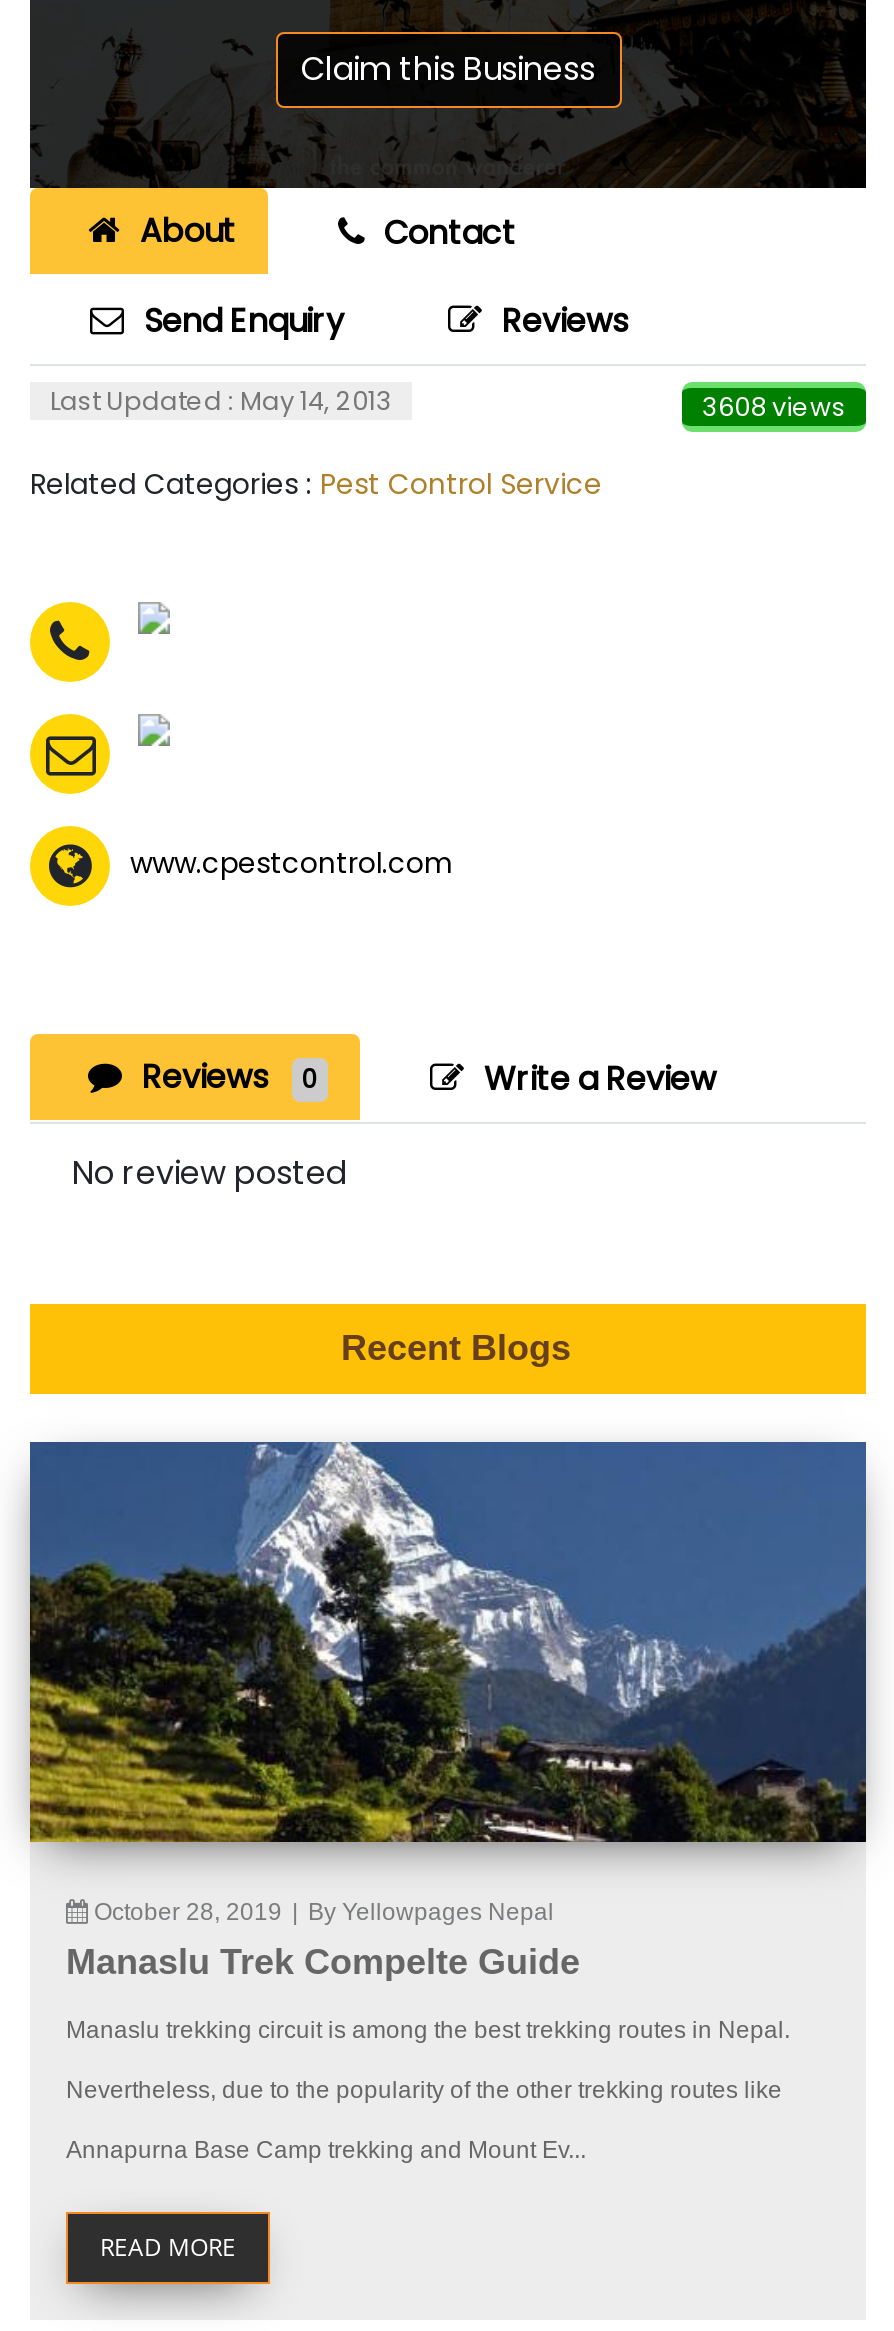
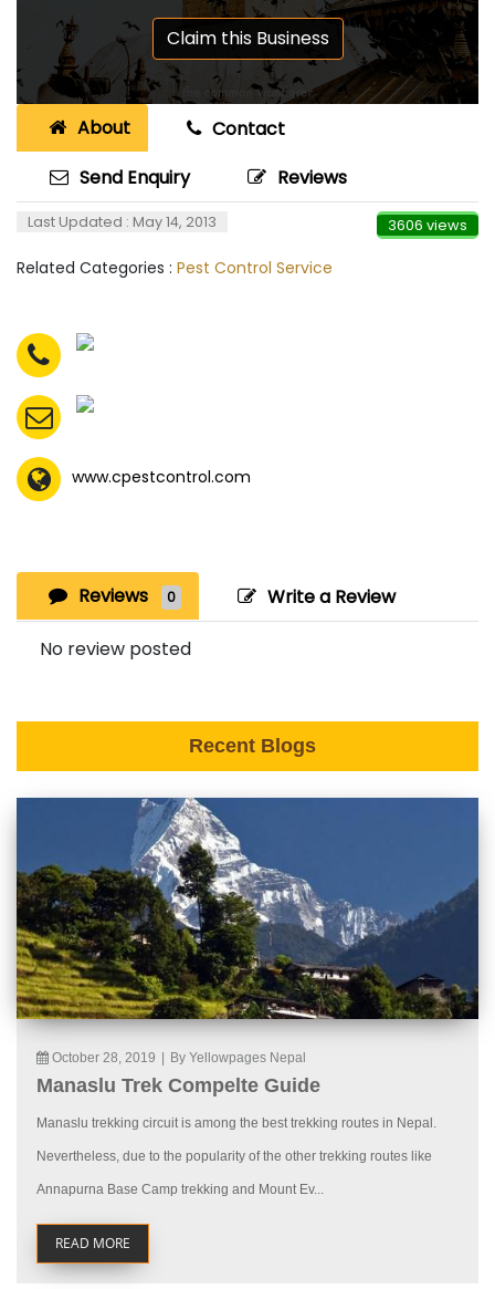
[702,390,846,424] 3608 views -> [388,216,467,235] 3606 views

